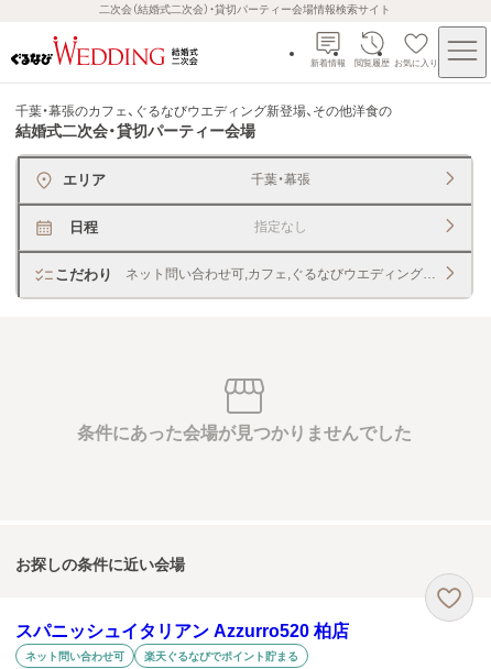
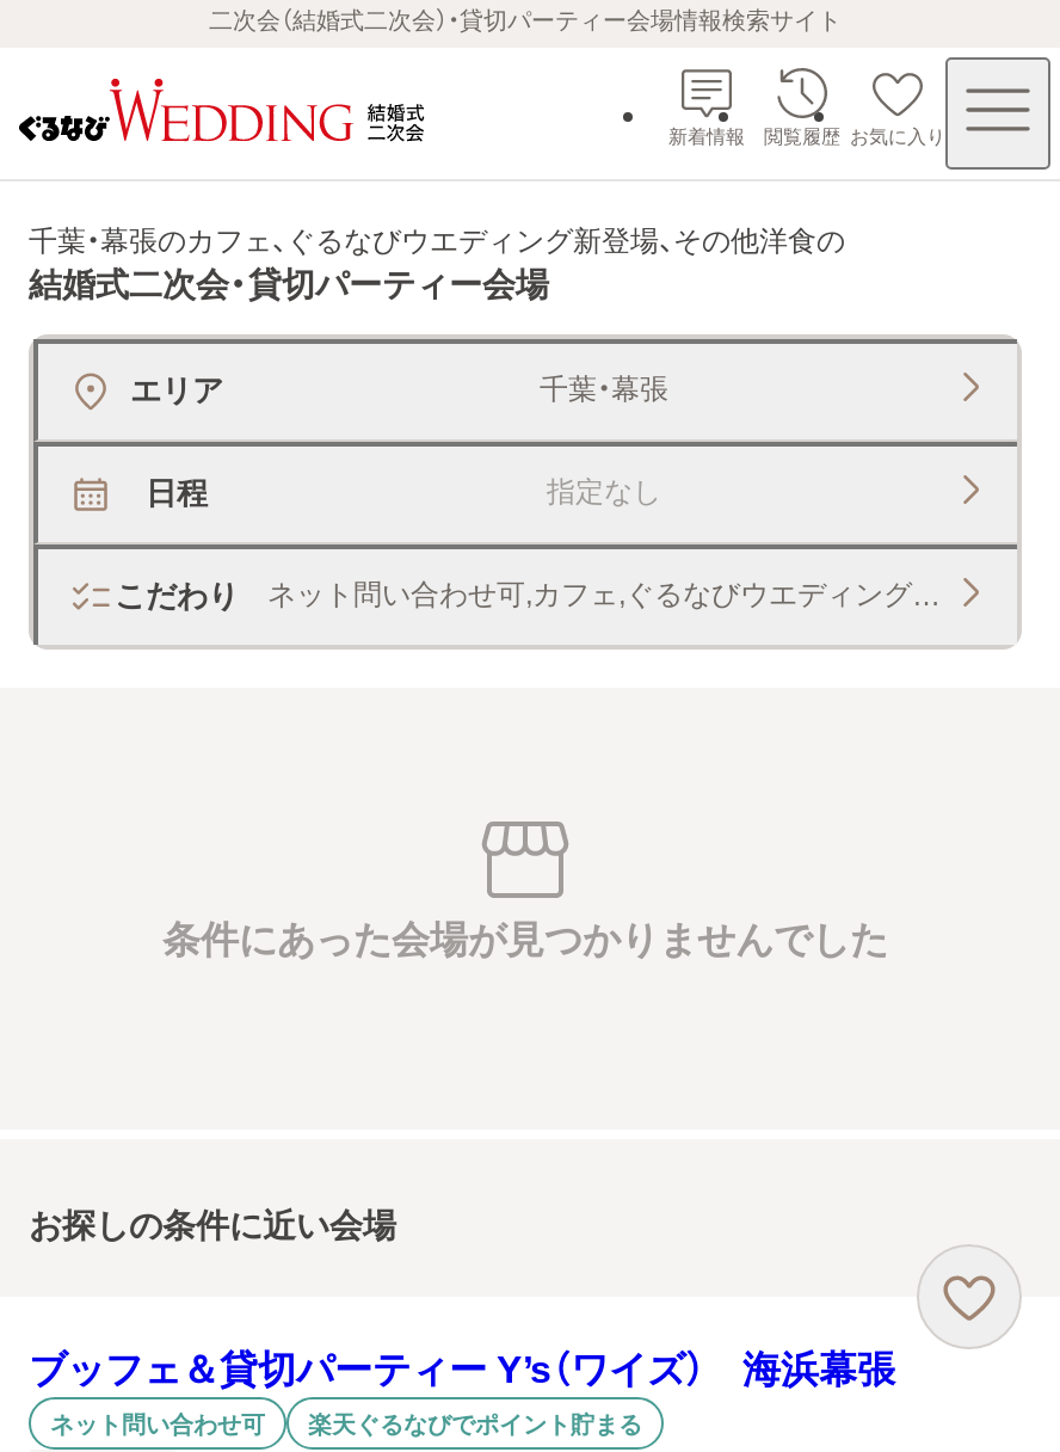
[15,622,349,640] スパニッシュイタリアン Azzurro520 柏店 -> [29,1349,895,1390] ブッフェ＆貸切パーティー Y’s（ワイズ） 海浜幕張

